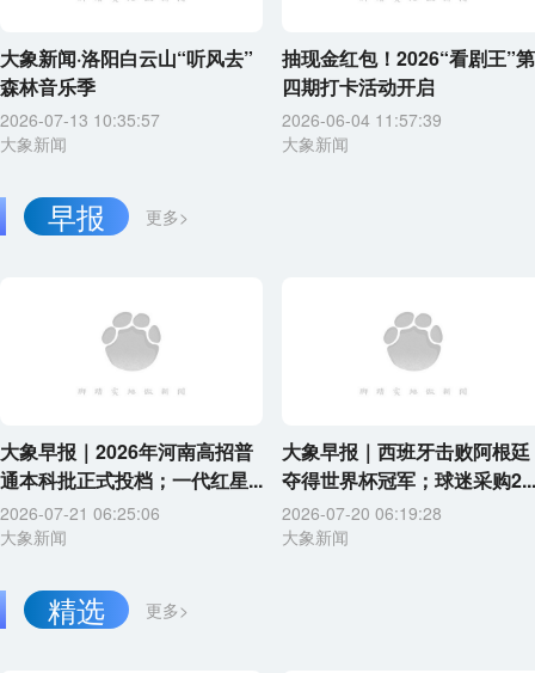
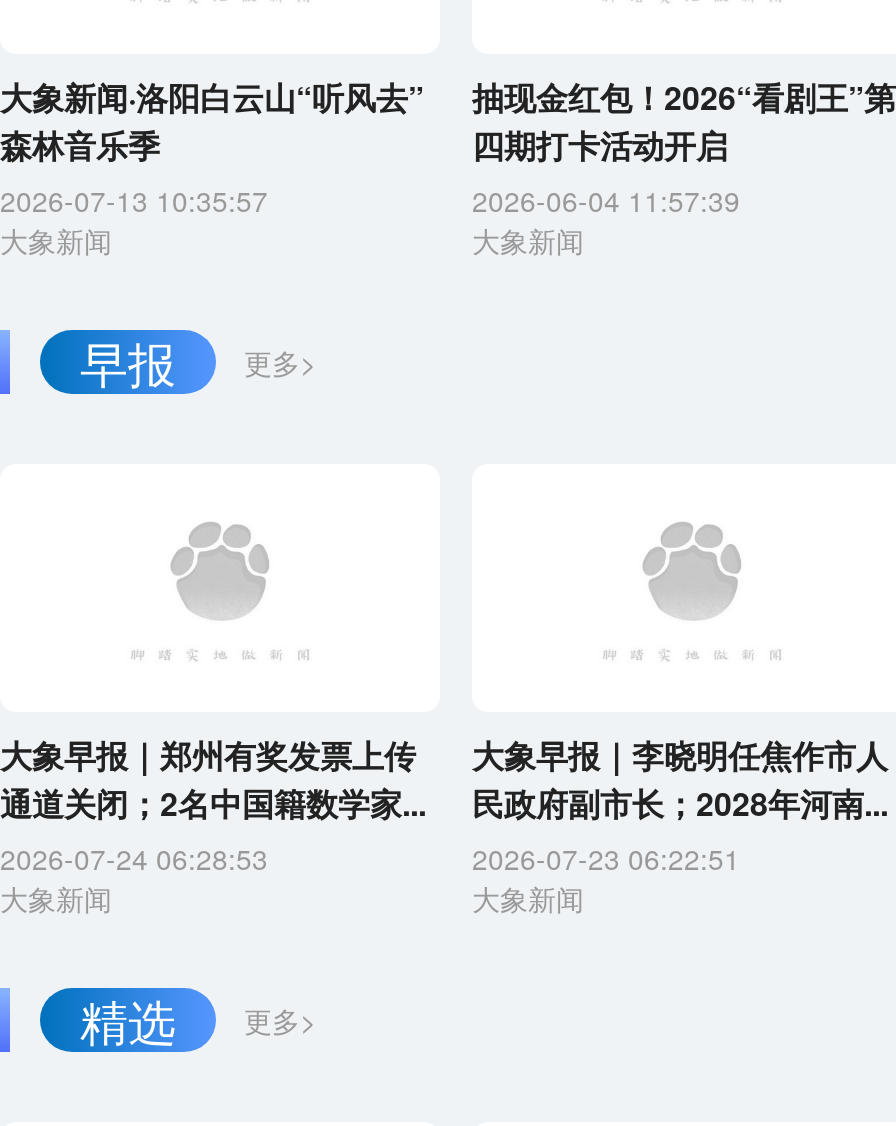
[0,438,263,525] 大象早报｜2026年河南高招普 | 通本科批正式投档；一代红星... | 2026-07-21 06:25:06 -> [0,732,426,878] 大象早报｜郑州有奖发票上传 | 通道关闭；2名中国籍数学家... | 2026-07-24 06:28:53
[282,438,535,525] 大象早报｜西班牙击败阿根廷 | 夺得世界杯冠军；球迷采购2... | 2026-07-20 06:19:28 -> [472,732,888,878] 大象早报｜李晓明任焦作市人 | 民政府副市长；2028年河南... | 2026-07-23 06:22:51

